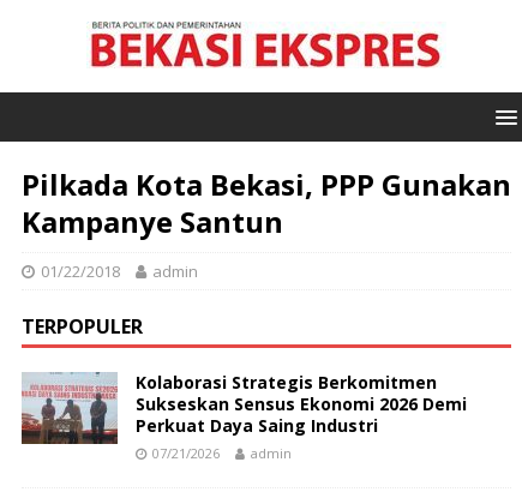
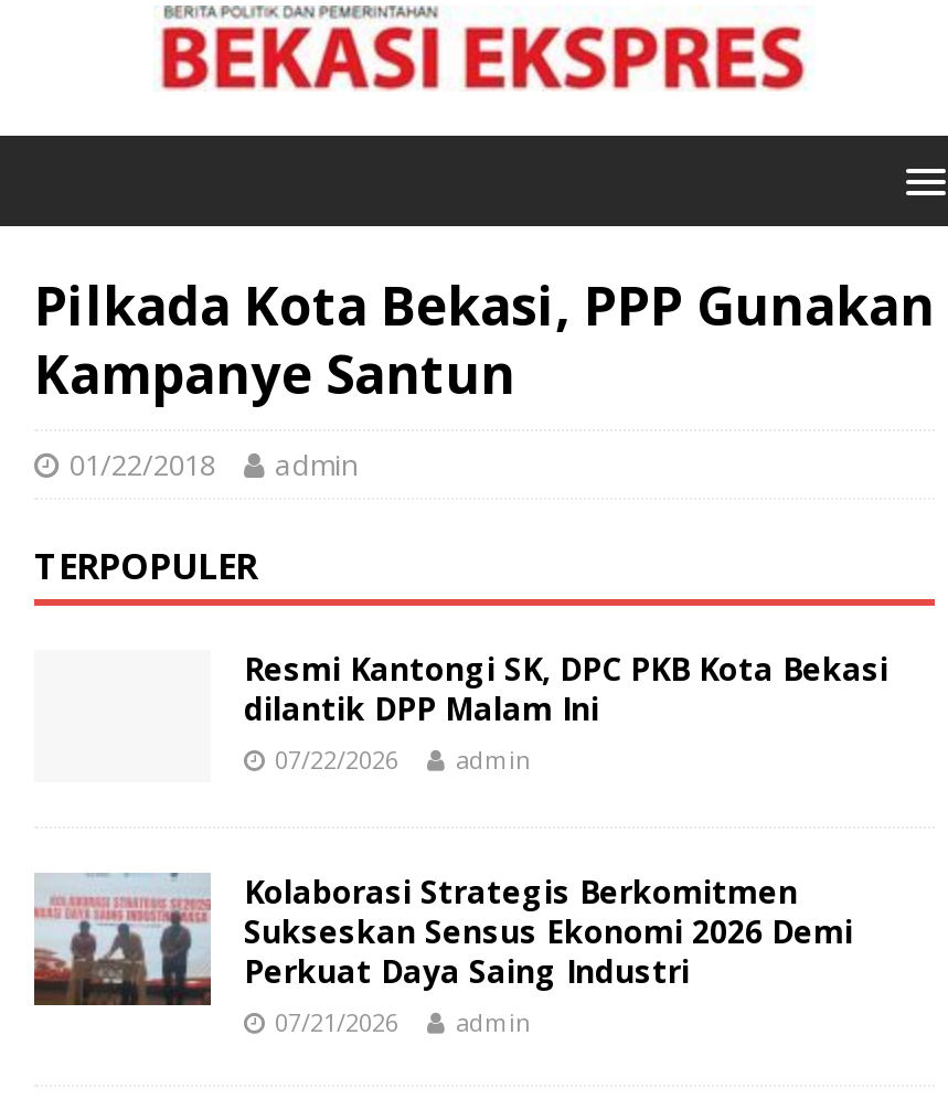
none -> [244,648,888,776] Resmi Kantongi SK, DPC PKB Kota Bekasi | dilantik DPP Malam Ini | 07/22/2026 | admin

